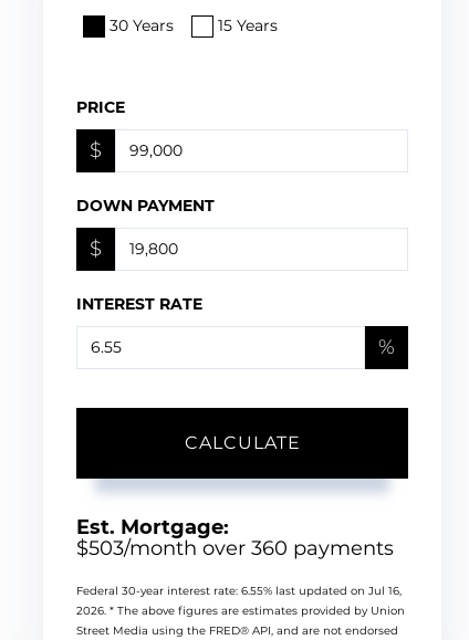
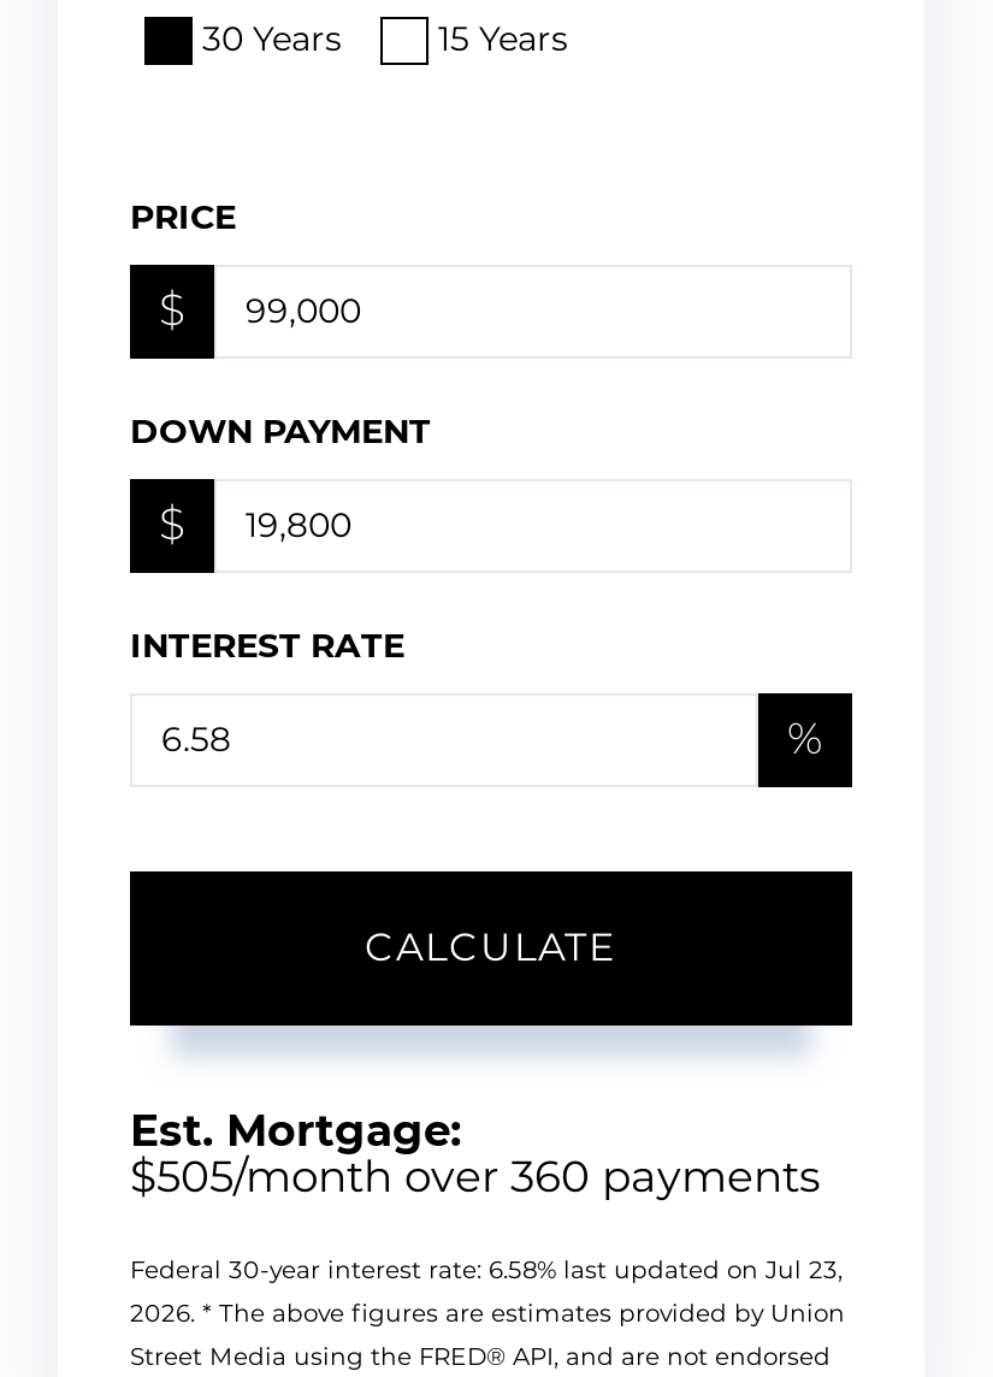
[76,536,394,560] $503/month over 360 payments -> [130,1150,821,1203] $505/month over 360 payments
[76,583,402,598] Federal 30-year interest rate: 6.55% last updated on Jul 16, -> [130,1254,843,1285] Federal 30-year interest rate: 6.58% last updated on Jul 23,

